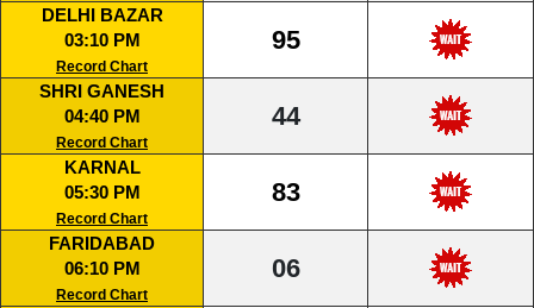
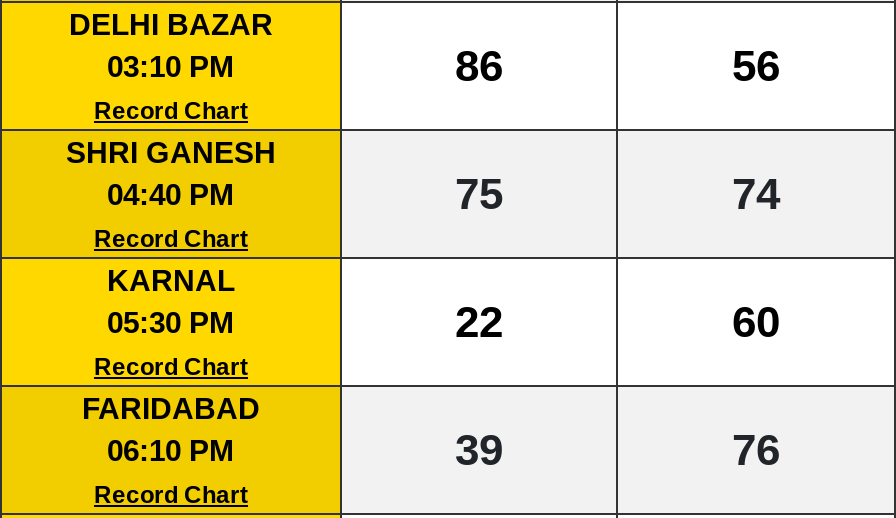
[271,25,300,54] 95 -> [455,42,780,92] 86 | 56
[271,101,300,131] 44 -> [455,170,780,220] 75 | 74
[271,177,300,207] 83 -> [455,298,780,348] 22 | 60
[271,253,300,283] 06 -> [455,426,780,476] 39 | 76

